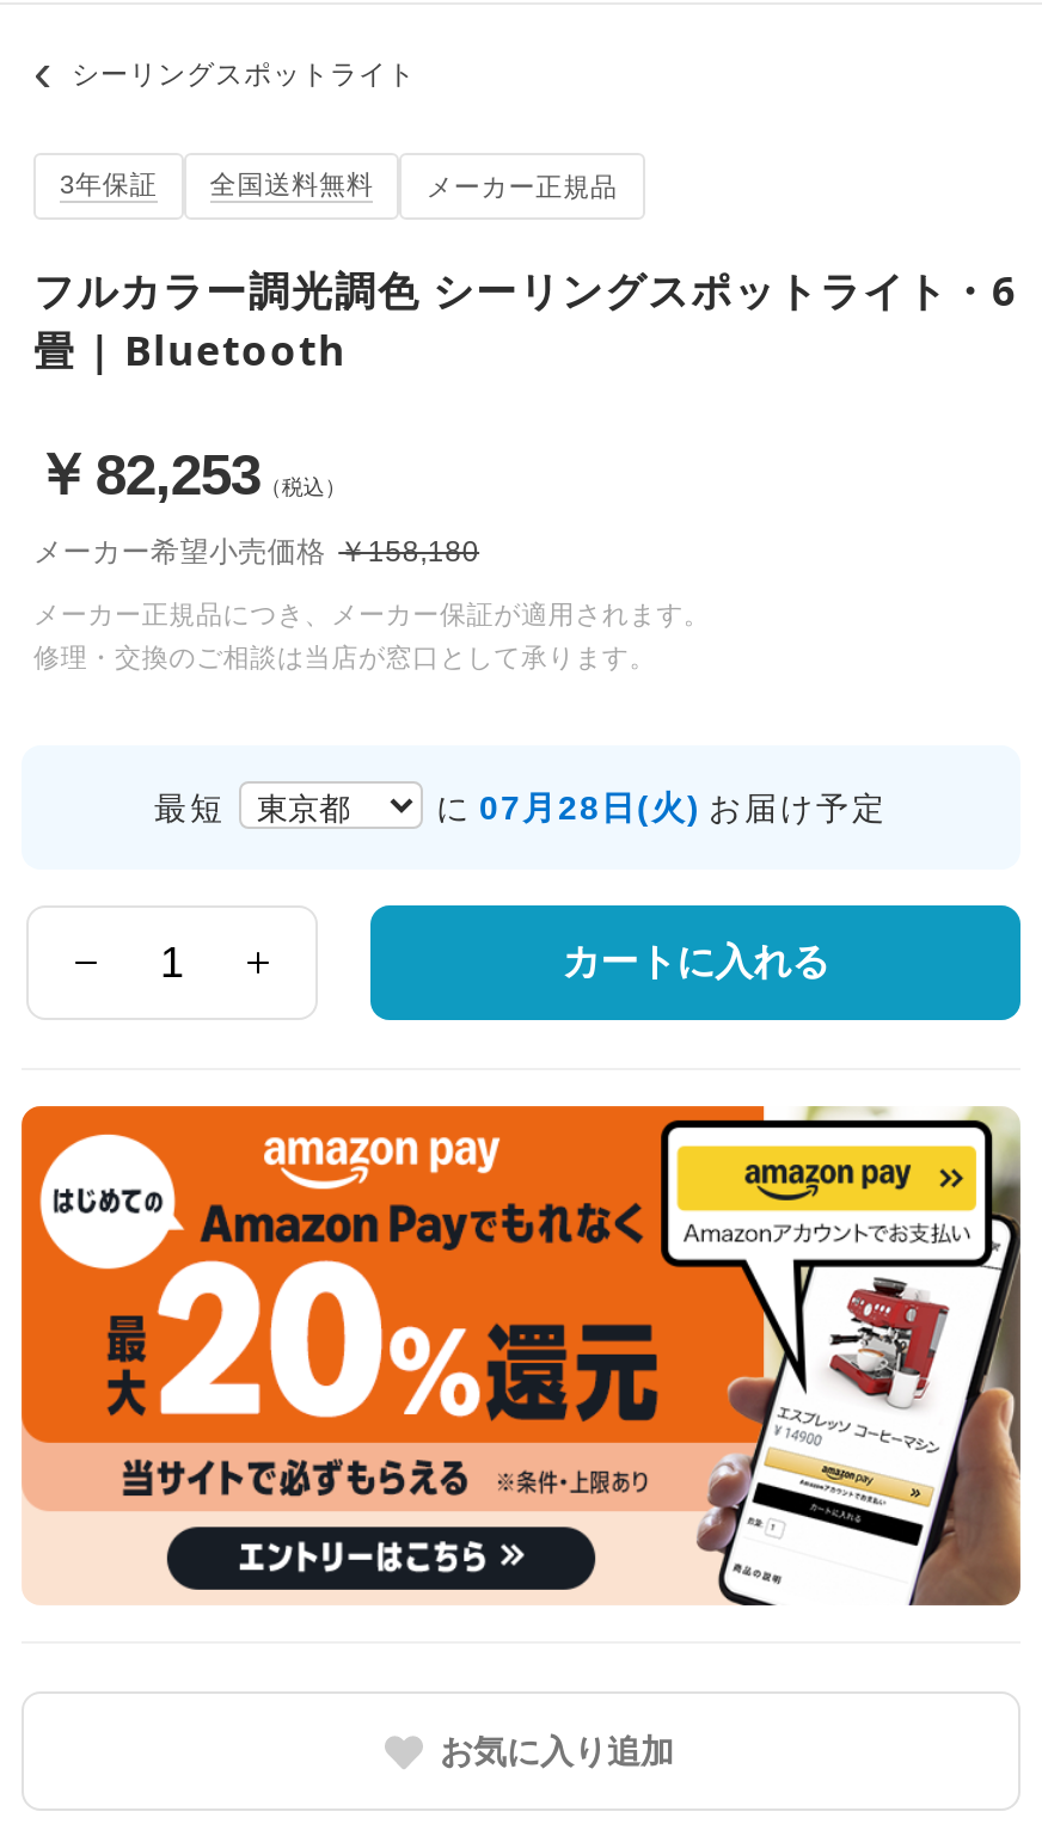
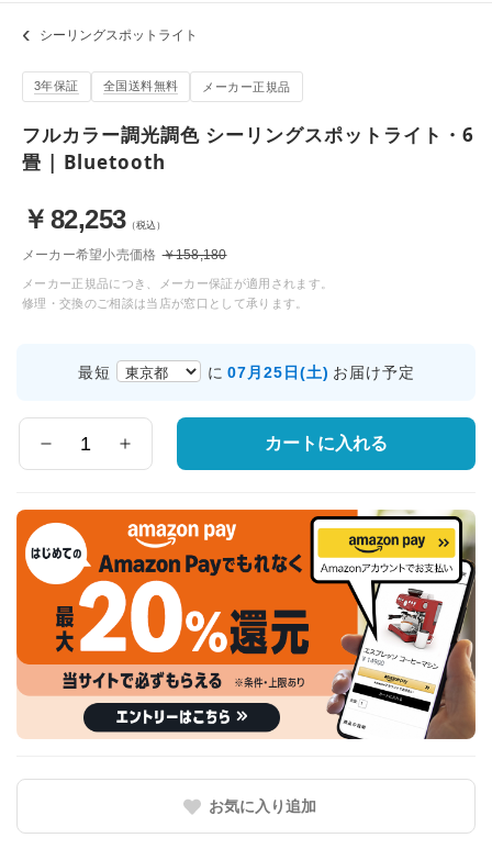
[436,789,888,827] に 07月28日(火) お届け予定 -> [207,364,415,381] に 07月25日(土) お届け予定

